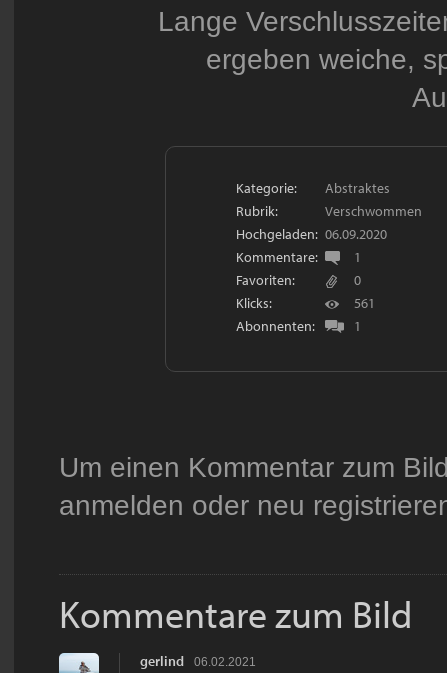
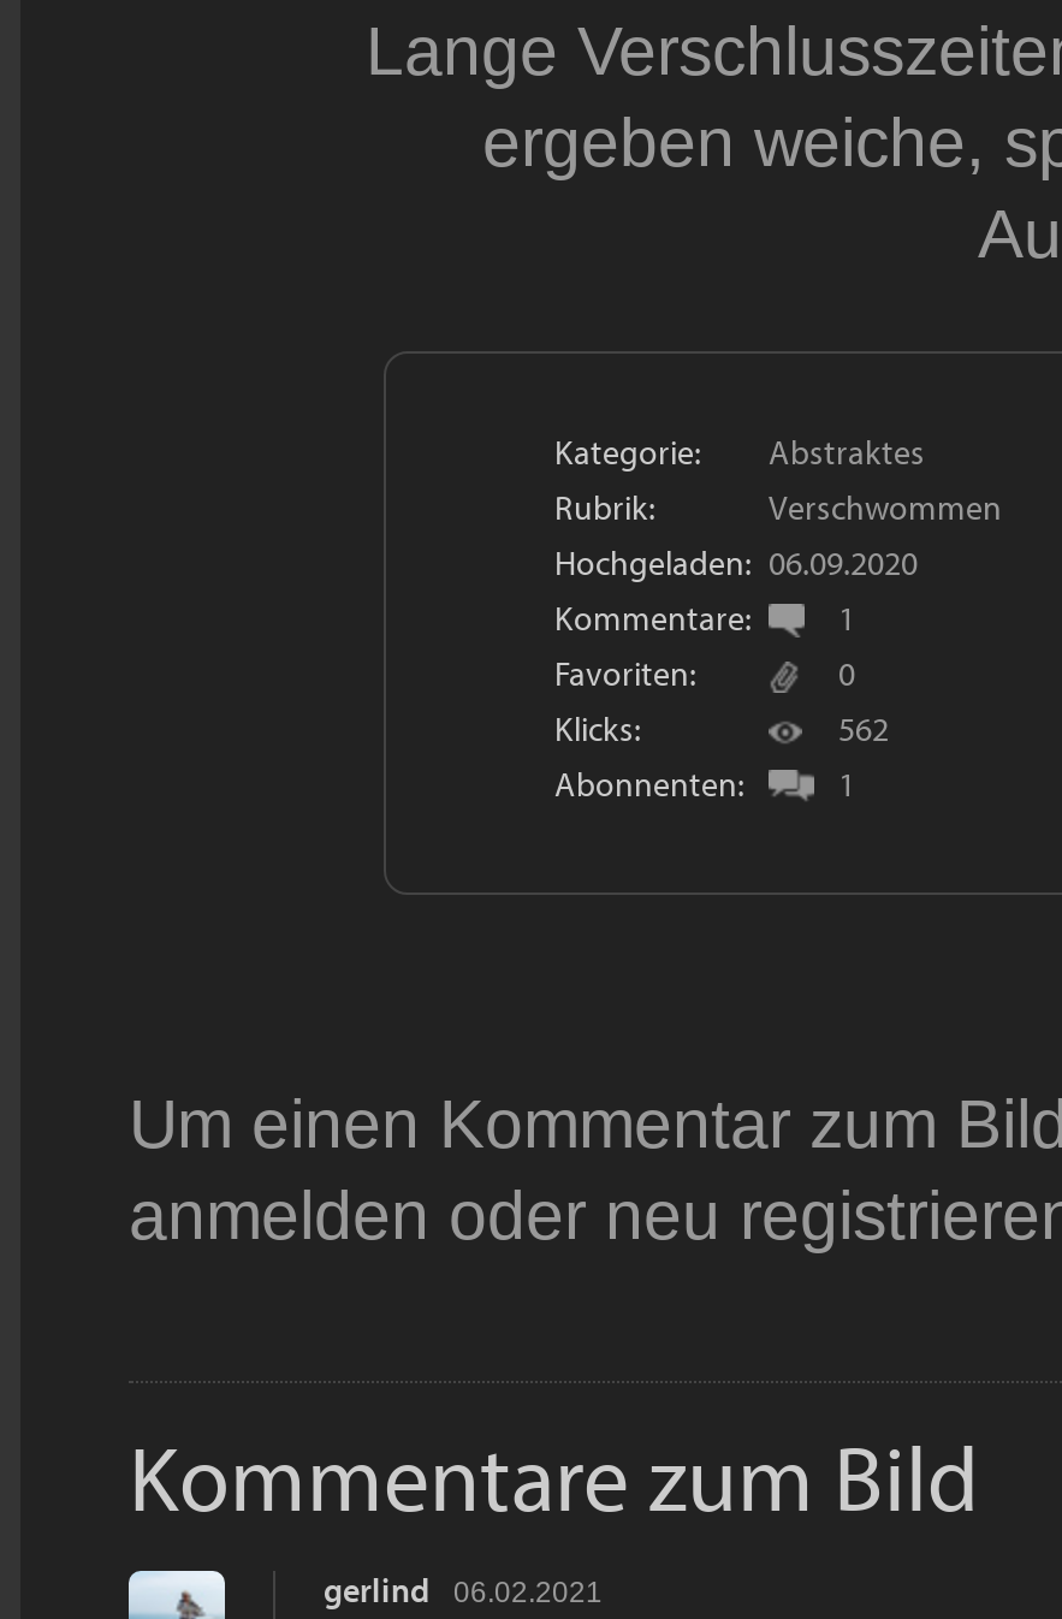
[354,294,375,312] 561 -> [838,706,889,750] 562

